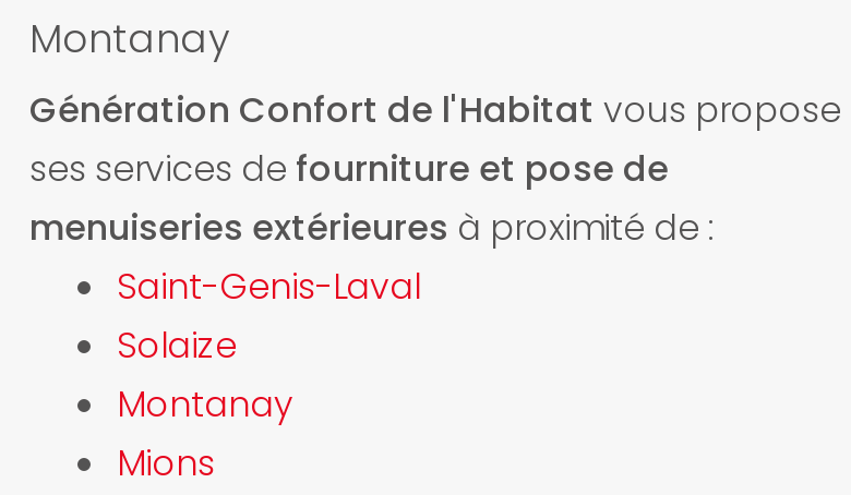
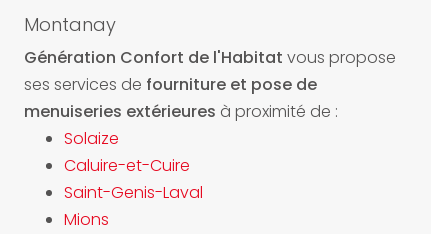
moved [117,263,420,313] -> [64,181,203,204]: Saint-Genis-Laval
moved [117,322,237,372] -> [64,127,119,150]: Solaize
[117,381,293,431] Montanay -> [64,154,190,177] Caluire-et-Cuire

